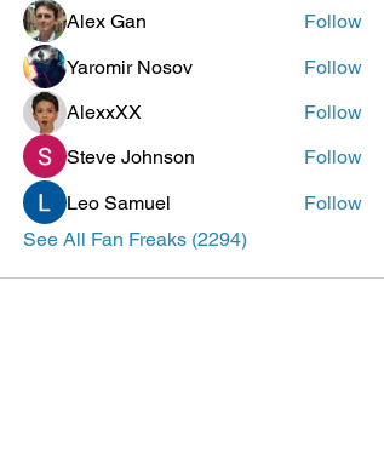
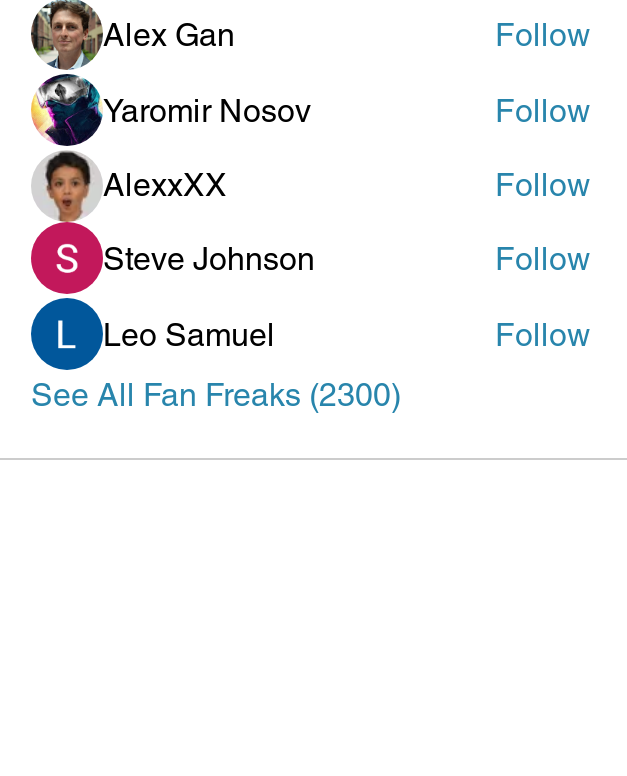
[23,228,247,251] See All Fan Freaks (2294) -> [31,377,401,415] See All Fan Freaks (2300)

